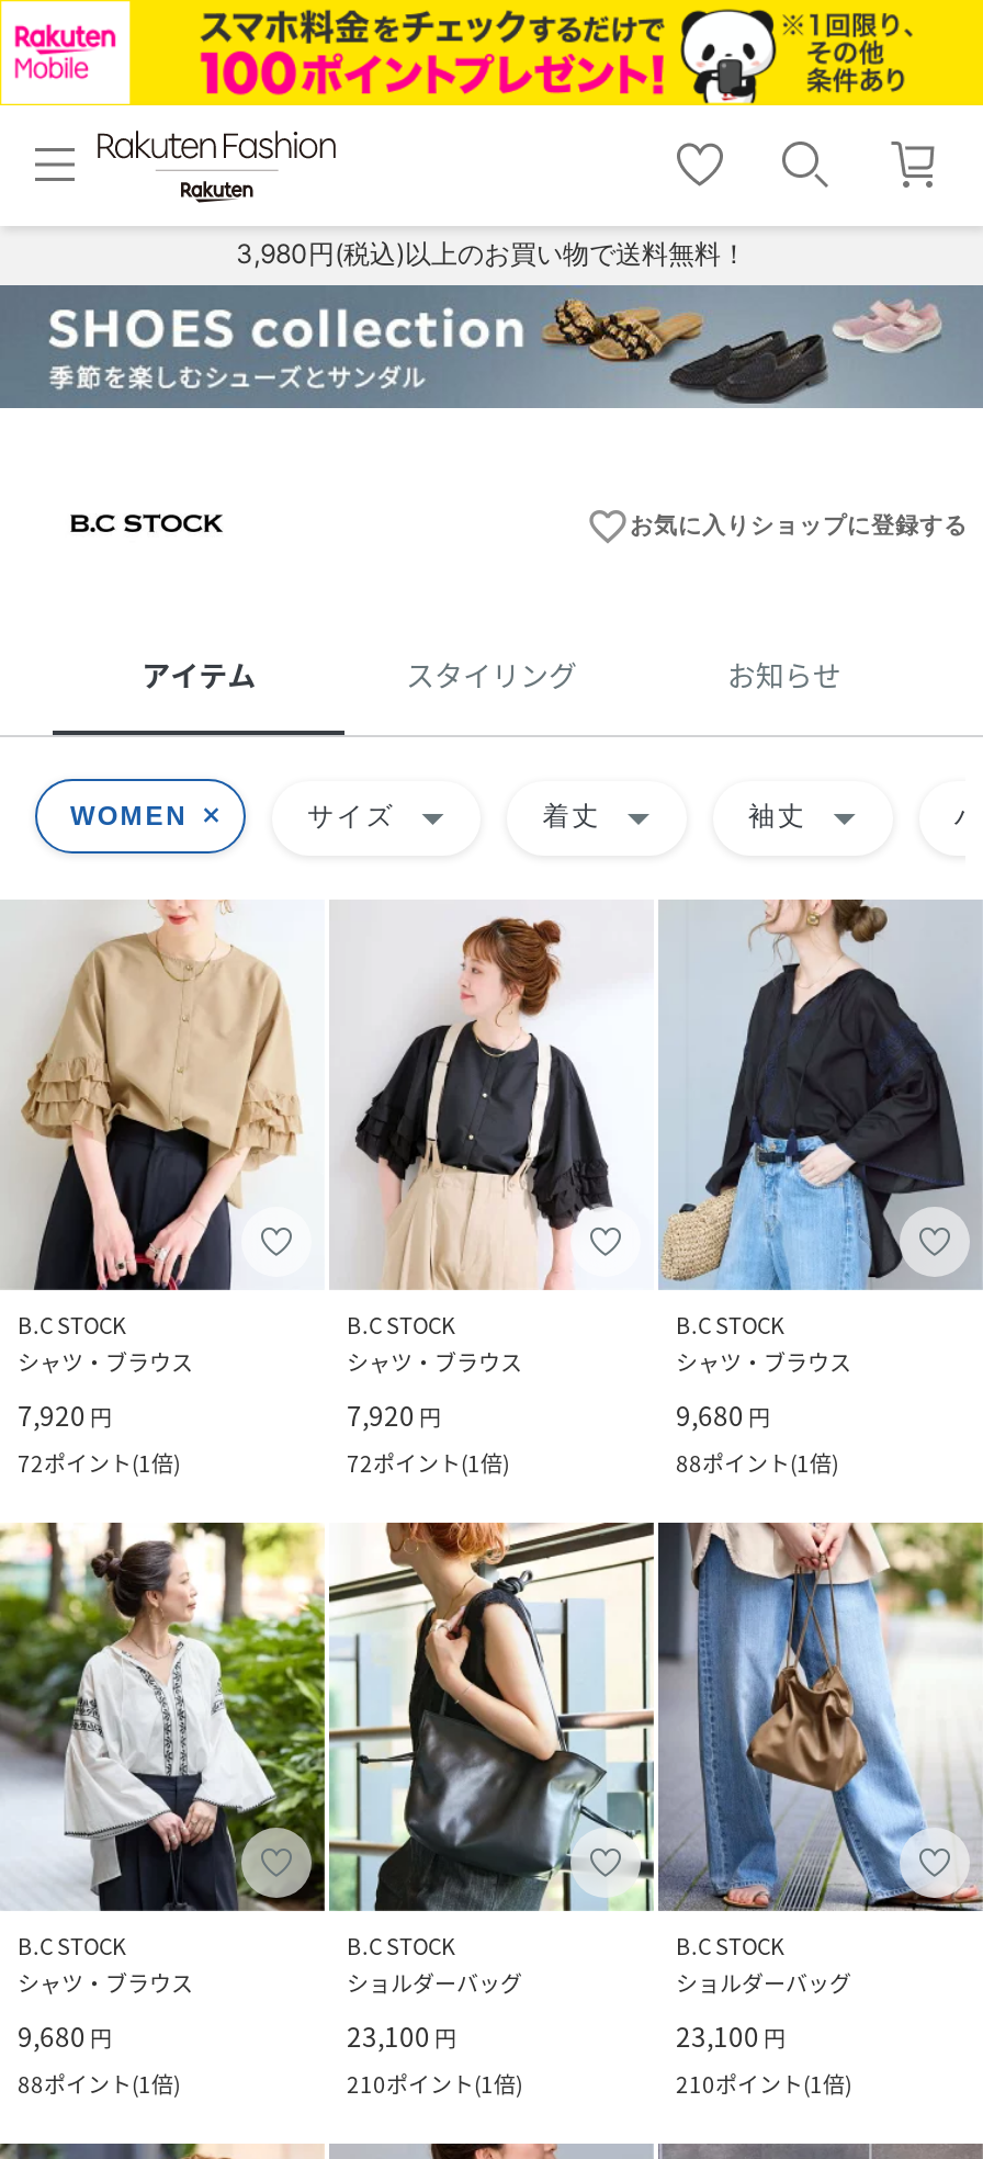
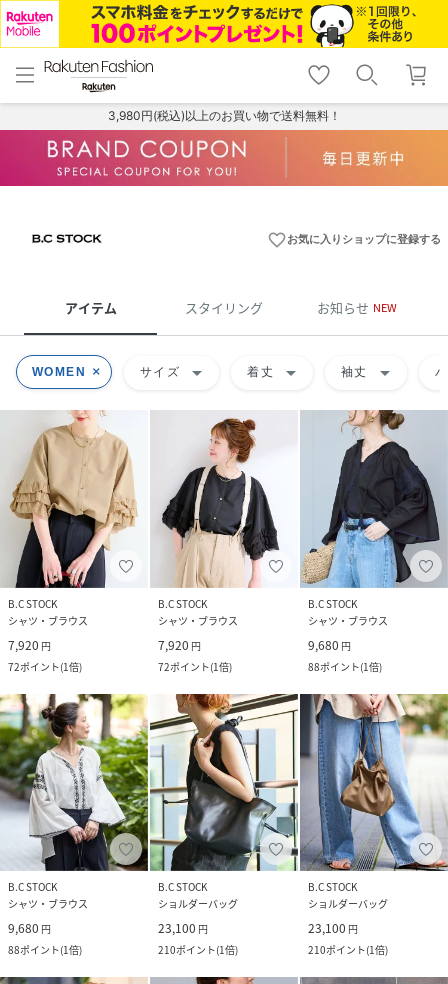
[7,283,976,408] [image] -> [3,129,445,186] [image]
[727,653,841,695] お知らせ -> [317,298,397,317] お知らせ NEW

